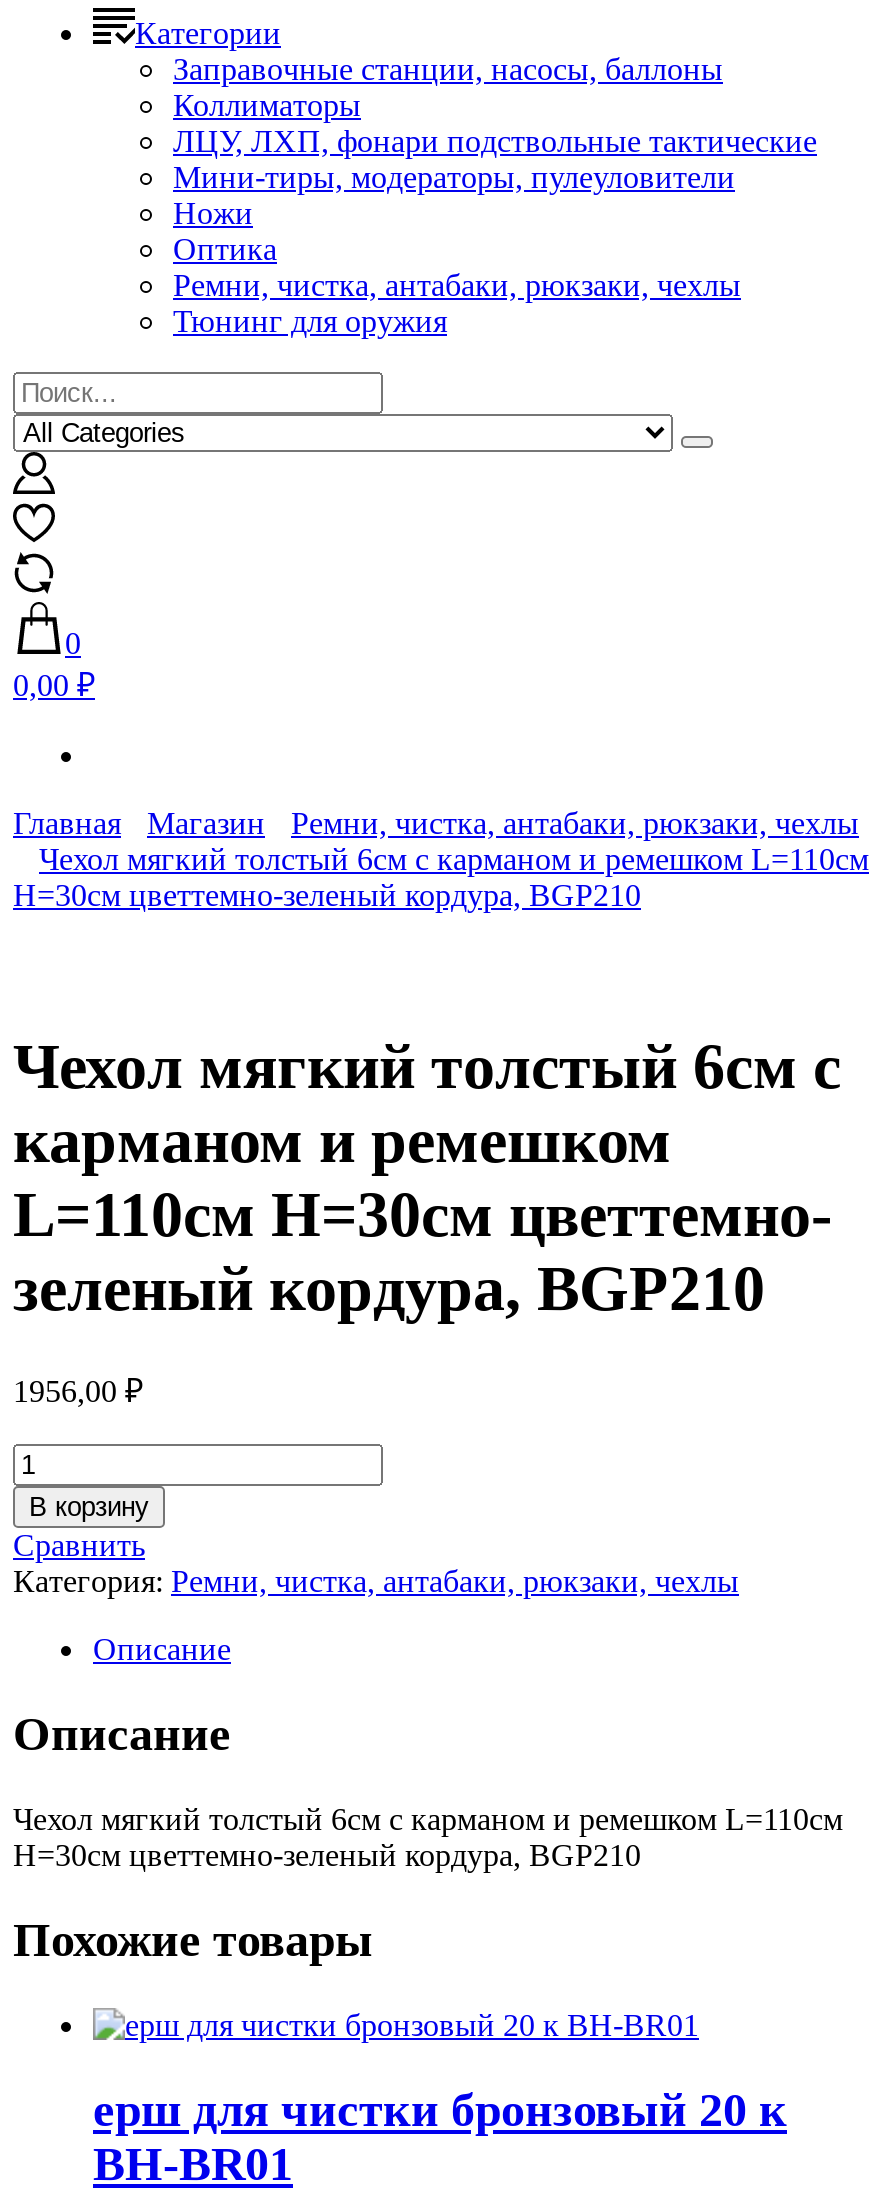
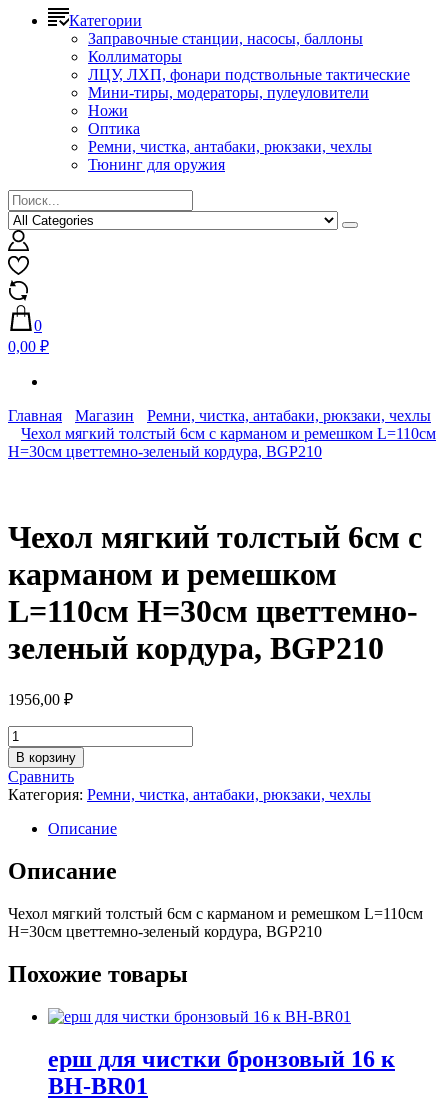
[93,2083,787,2135] ерш для чистки бронзовый 20 к -> [48,1046,395,1072] ерш для чистки бронзовый 16 к

